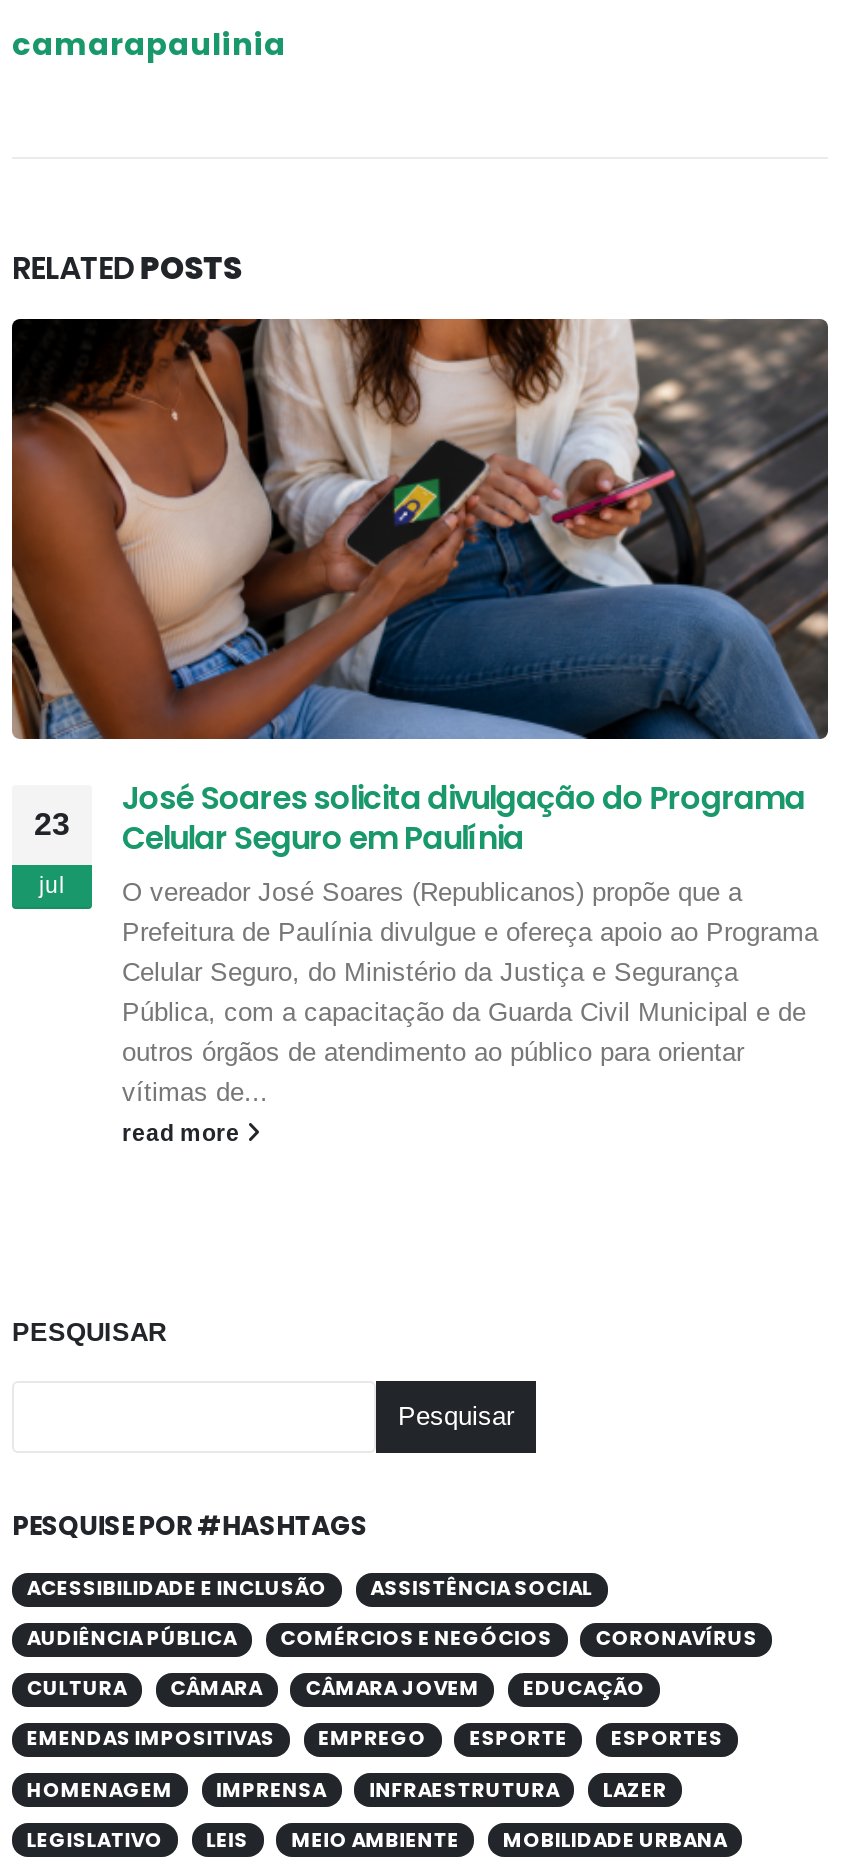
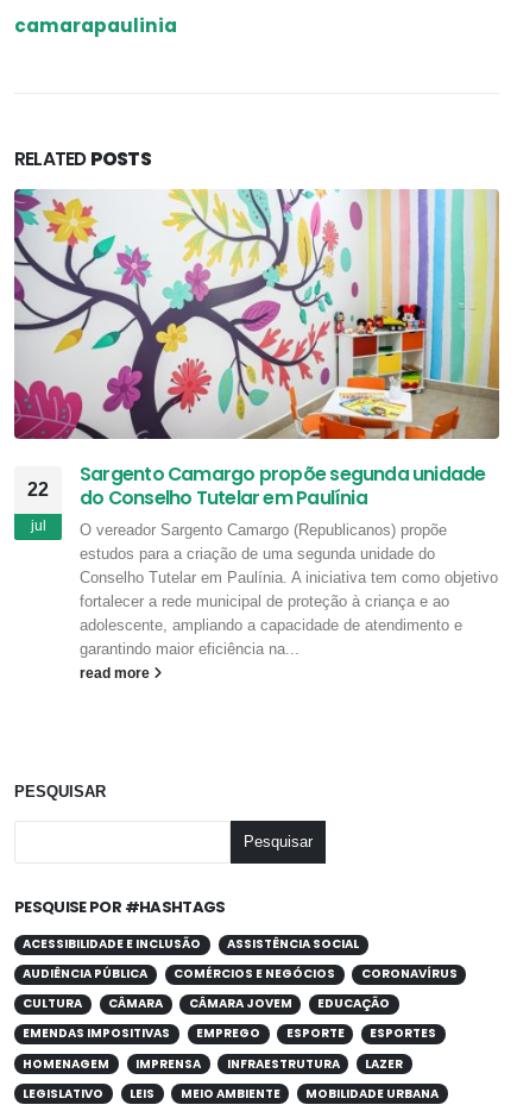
[10,317,830,1107] [image] | José Soares solicita divulgação do Programa | Celular Seguro em Paulínia | O vereador José Soares (Republicanos) propõe que a | Prefeitura de Paulínia divulgue e ofereça apoio ao Programa | Celular Seguro, do Ministério da Justiça e Segurança | Pública, com a capacitação da Guarda Civil Municipal e de | outros órgãos de atendimento ao público para orientar | vítimas de... -> [13,188,500,658] [image] | Sargento Camargo propõe segunda unidade | do Conselho Tutelar em Paulínia | O vereador Sargento Camargo (Republicanos) propõe | estudos para a criação de uma segunda unidade do | Conselho Tutelar em Paulínia. A iniciativa tem como objetivo | fortalecer a rede municipal de proteção à criança e ao | adolescente, ampliando a capacidade de atendimento e | garantindo maior eficiência na...
[34,807,70,841] 23 -> [27,479,49,499] 22

